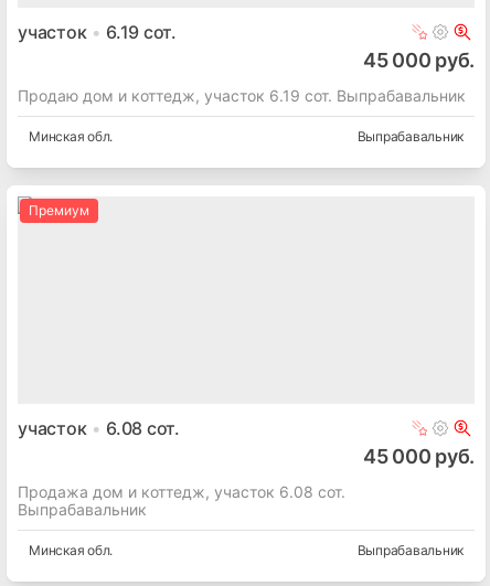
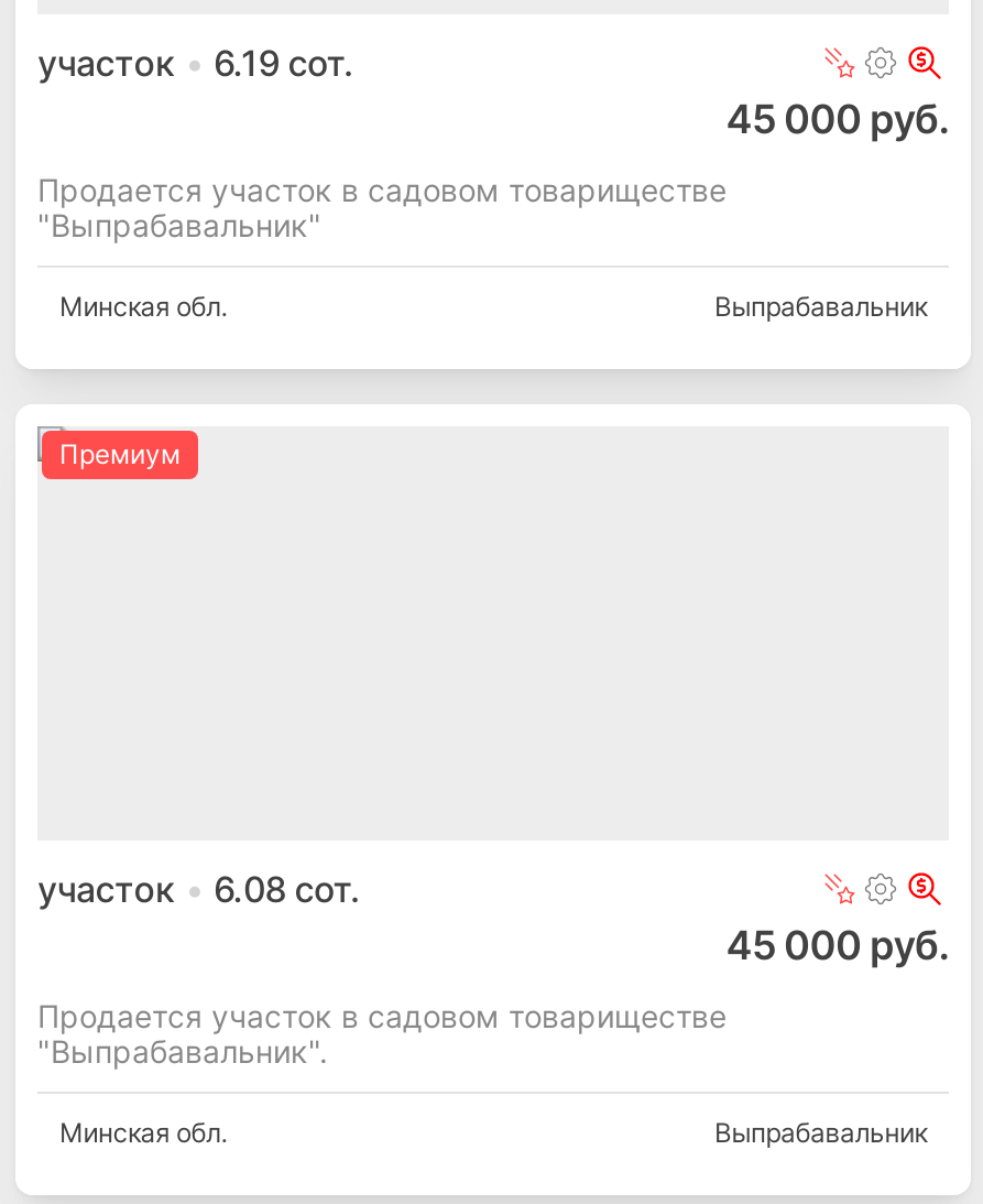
[18,86,466,105] Продаю дом и коттедж, участок 6.19 сот. Выпрабавальник -> [37,171,727,244] Продается участок в садовом товариществе | "Выпрабавальник"
[18,482,345,519] Продажа дом и коттедж, участок 6.08 сот. | Выпрабавальник -> [37,997,727,1070] Продается участок в садовом товариществе | "Выпрабавальник".

